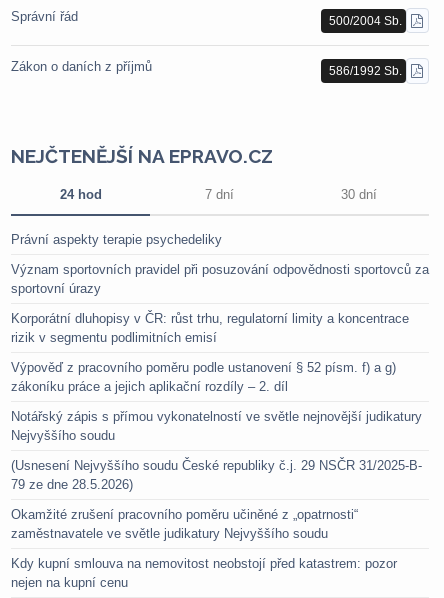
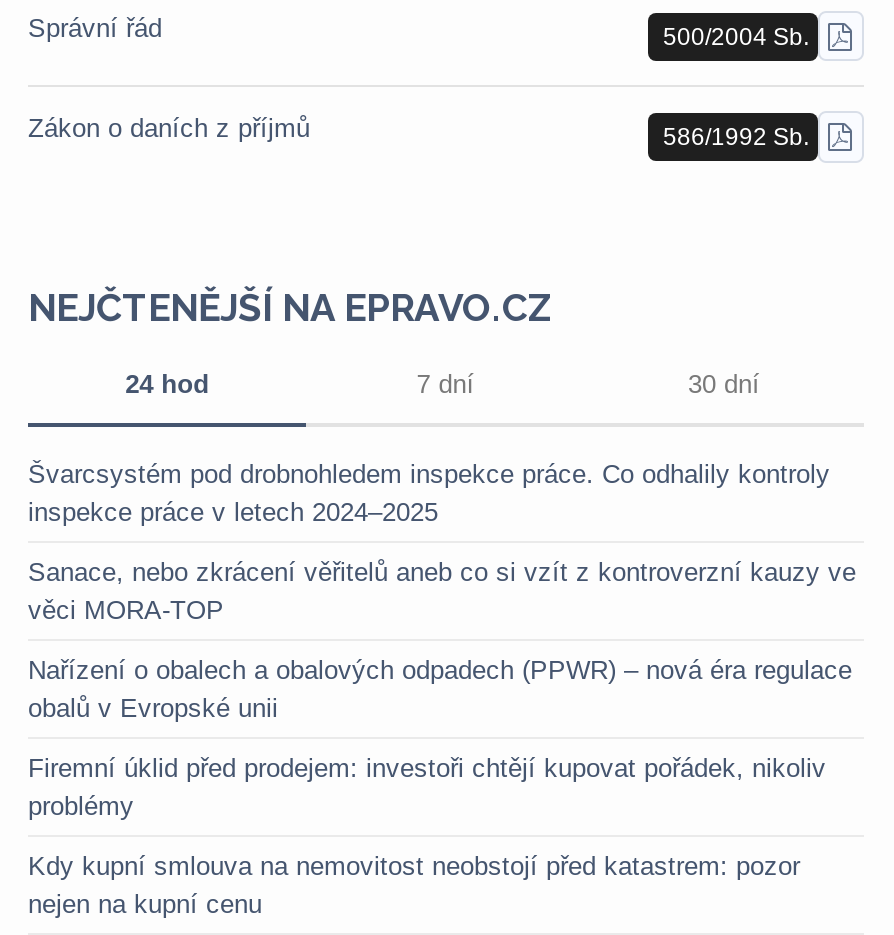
[11,232,429,541] Právní aspekty terapie psychedeliky | Význam sportovních pravidel při posuzování odpovědnosti sportovců za | sportovní úrazy | Korporátní dluhopisy v ČR: růst trhu, regulatorní limity a koncentrace | rizik v segmentu podlimitních emisí | Výpověď z pracovního poměru podle ustanovení § 52 písm. f) a g) | zákoníku práce a jejich aplikační rozdíly – 2. díl | Notářský zápis s přímou vykonatelností ve světle nejnovější judikatury | Nejvyššího soudu | (Usnesení Nejvyššího soudu České republiky č.j. 29 NSČR 31/2025-B- | 79 ze dne 28.5.2026) | Okamžité zrušení pracovního poměru učiněné z „opatrnosti“ | zaměstnavatele ve světle judikatury Nejvyššího soudu -> [28,459,856,821] Švarcsystém pod drobnohledem inspekce práce. Co odhalily kontroly | inspekce práce v letech 2024–2025 | Sanace, nebo zkrácení věřitelů aneb co si vzít z kontroverzní kauzy ve | věci MORA-TOP | Nařízení o obalech a obalových odpadech (PPWR) – nová éra regulace | obalů v Evropské unii | Firemní úklid před prodejem: investoři chtějí kupovat pořádek, nikoliv | problémy

